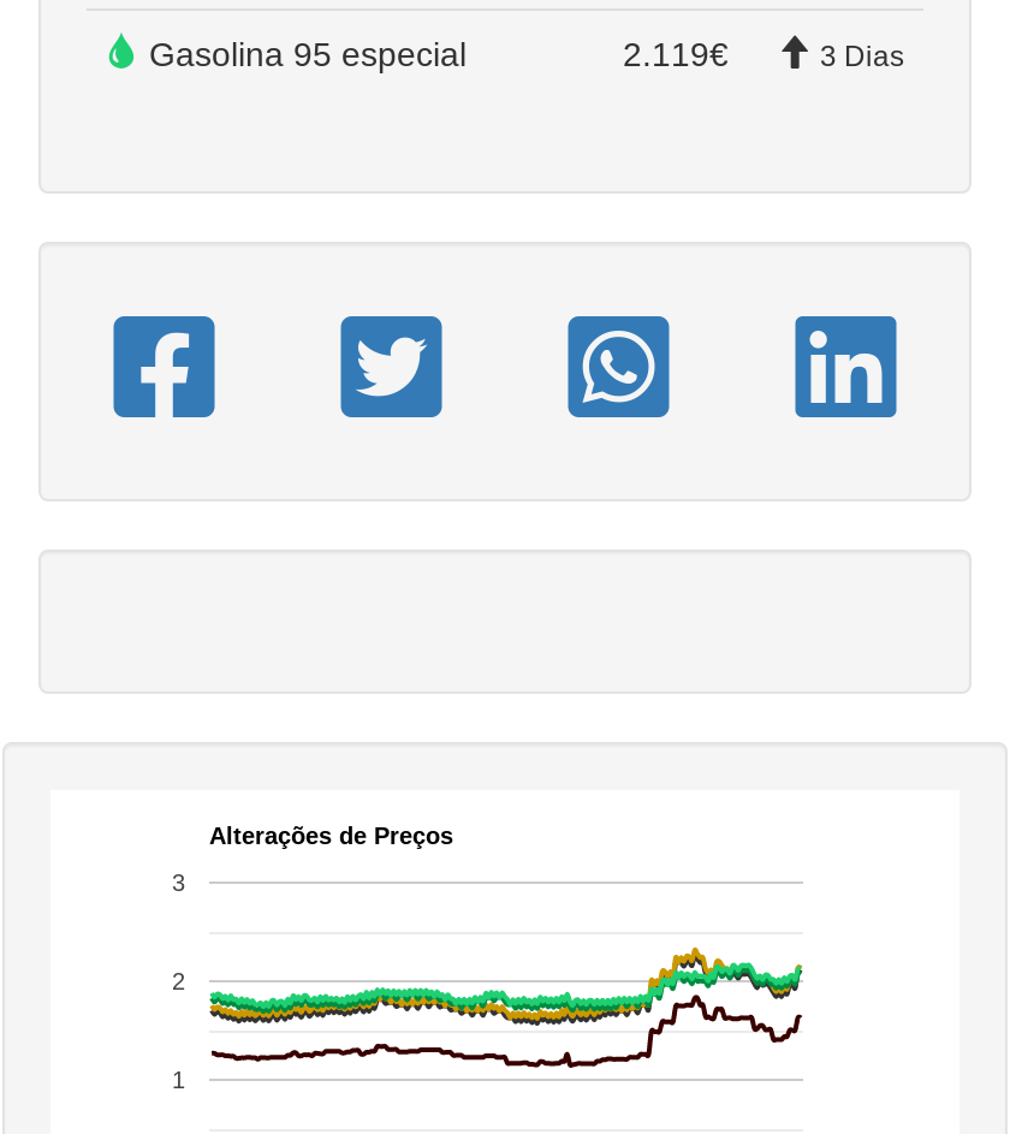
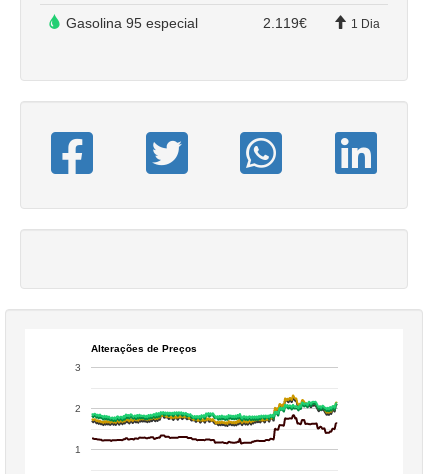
[820,40,904,73] 3 Dias -> [351,17,380,31] 1 Dia

